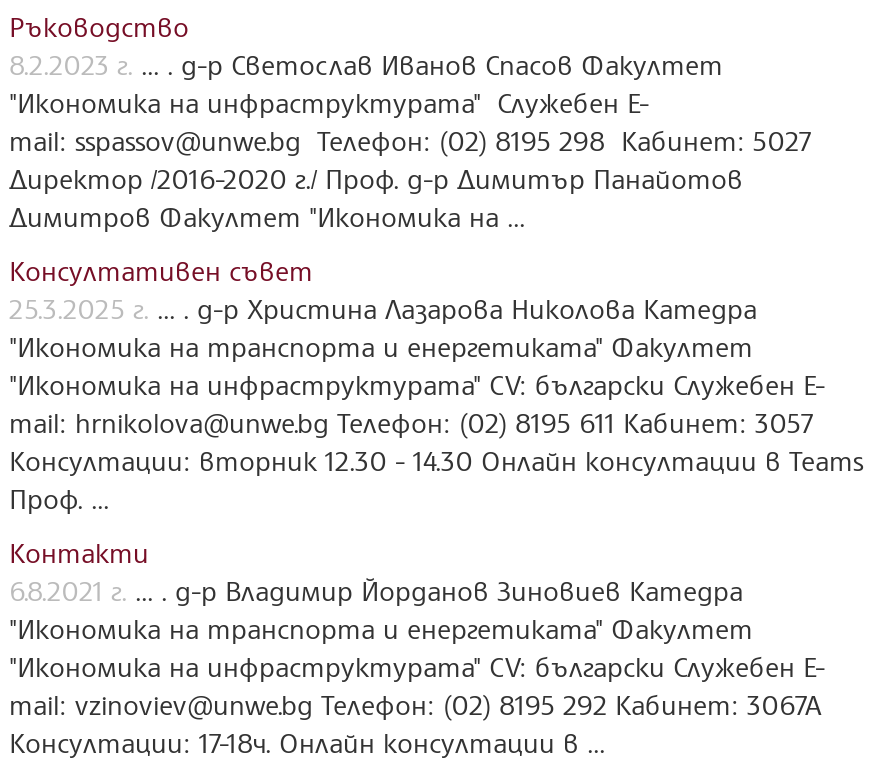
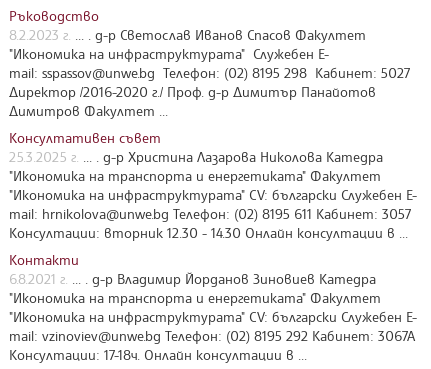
[9,199,525,233] Димитров Факултет "Икономика на ... -> [9,102,168,119] Димитров Факултет ...
[9,443,863,515] Консултации: вторник 12.30 - 14.30 Онлайн консултации в Teams | Проф. ... -> [9,224,408,241] Консултации: вторник 12.30 - 14.30 Онлайн консултации в ...

